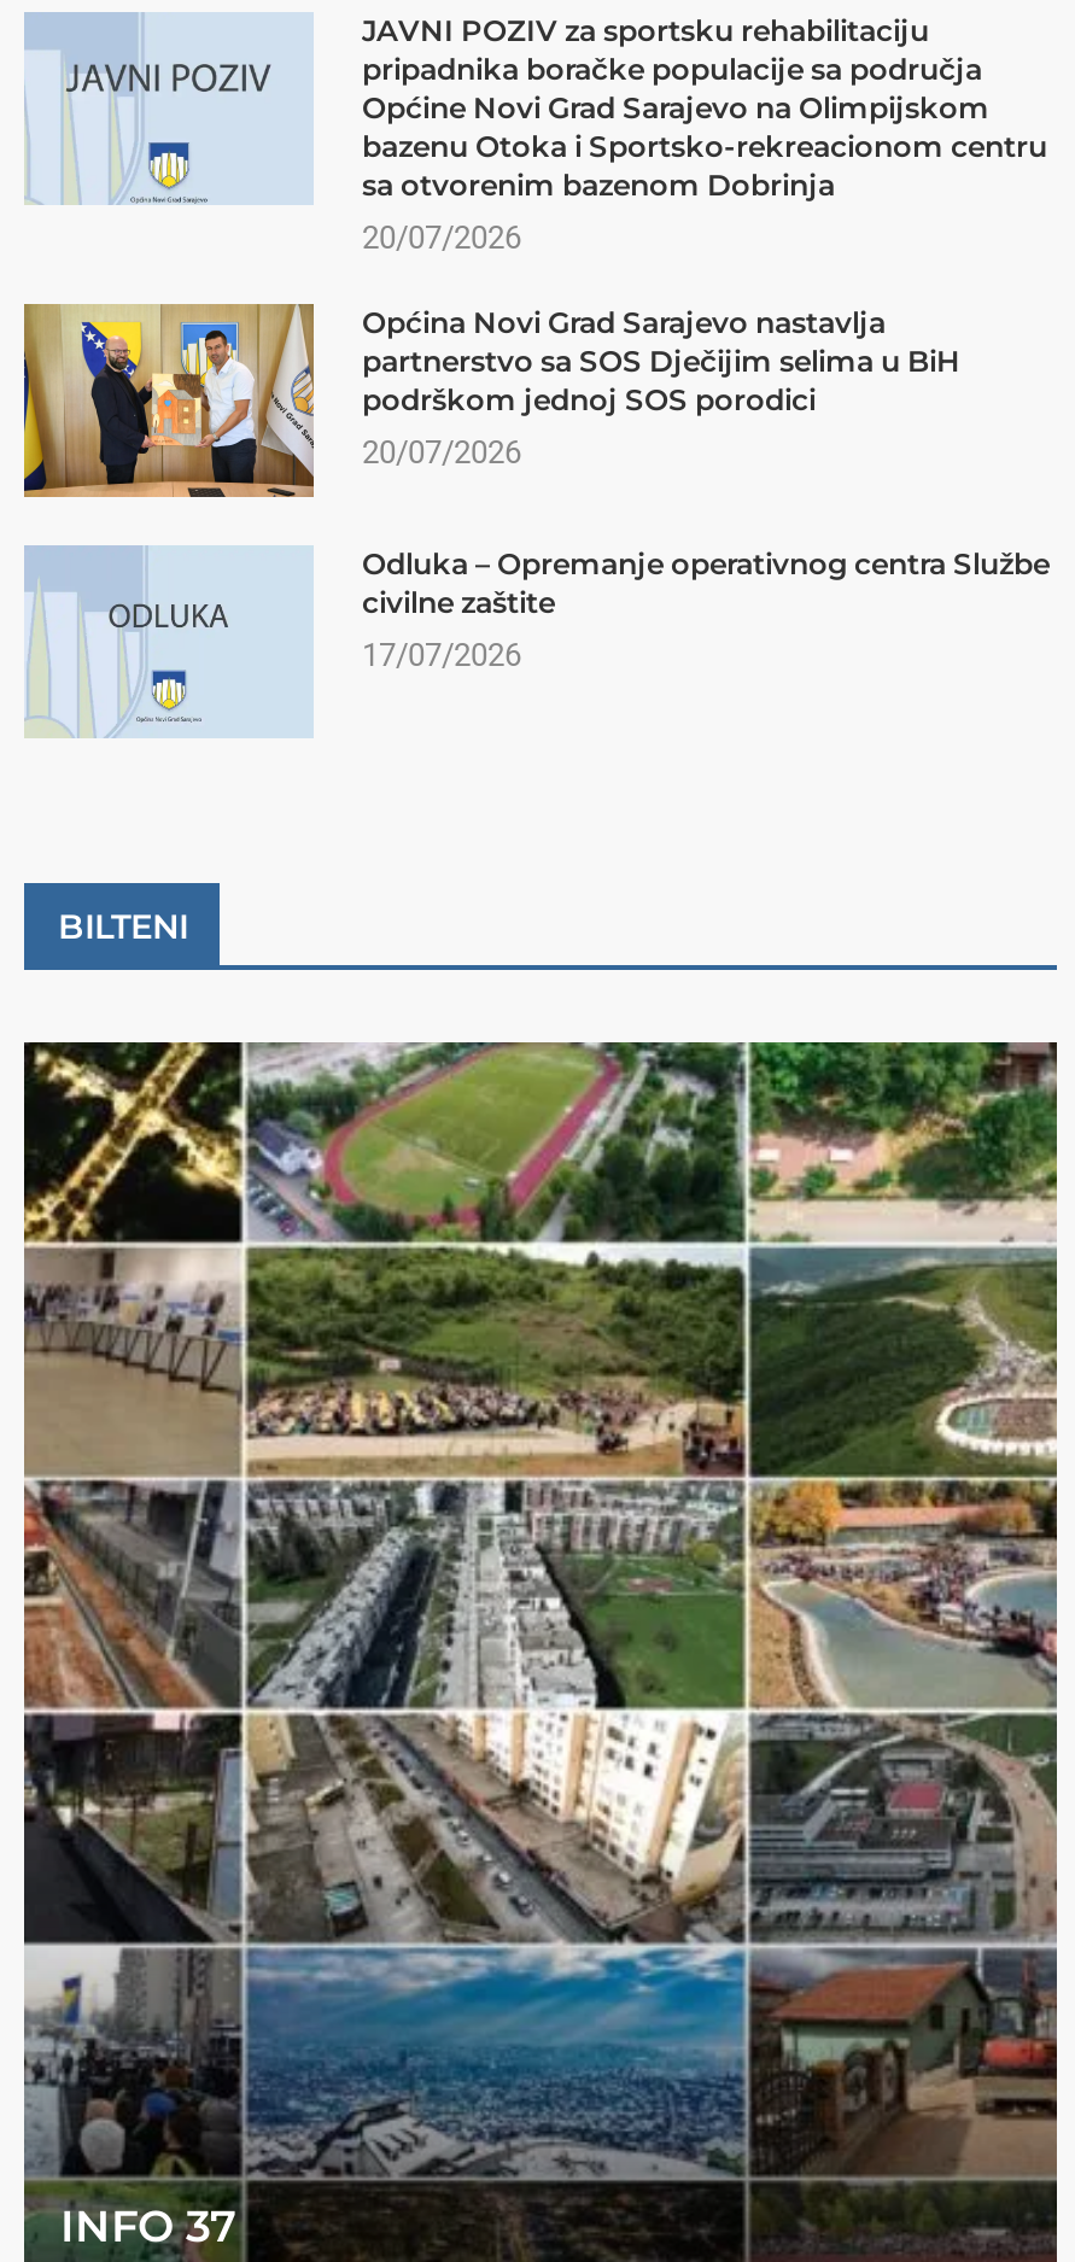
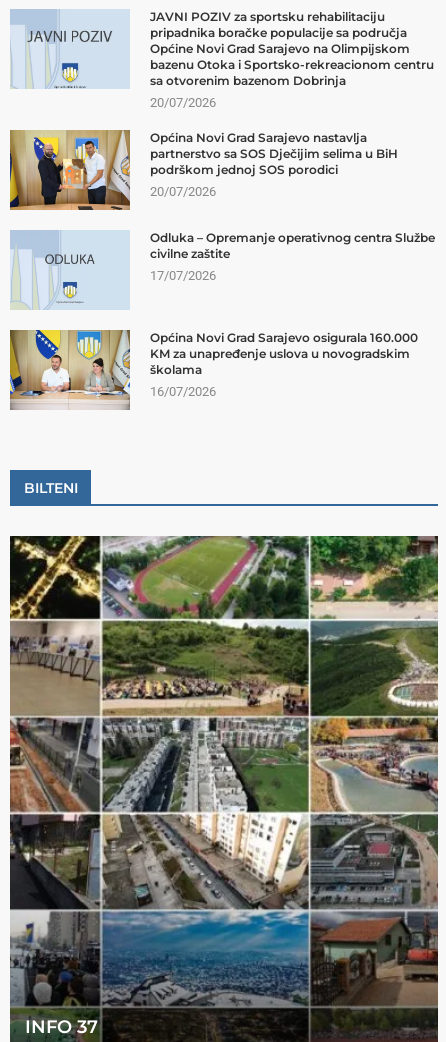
none -> [9,329,418,410] [image] | Općina Novi Grad Sarajevo osigurala 160.000 | KM za unapređenje uslova u novogradskim | školama | 16/07/2026

